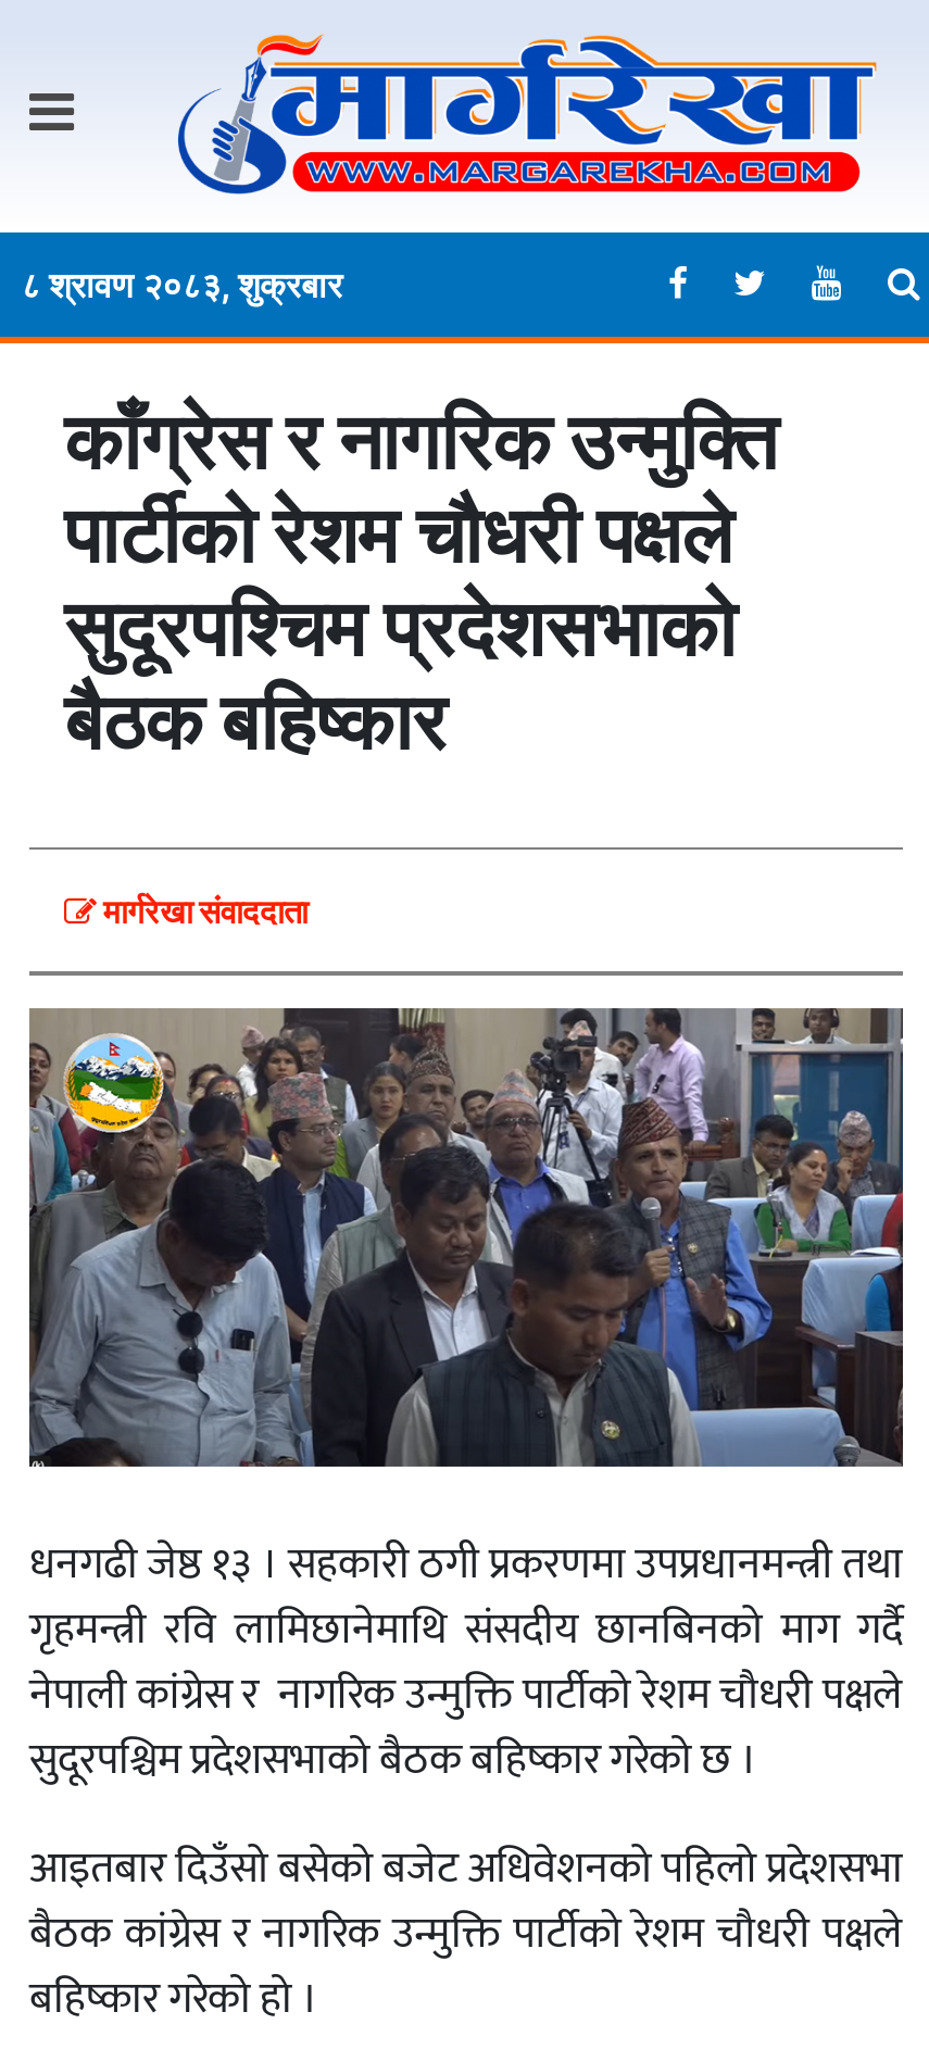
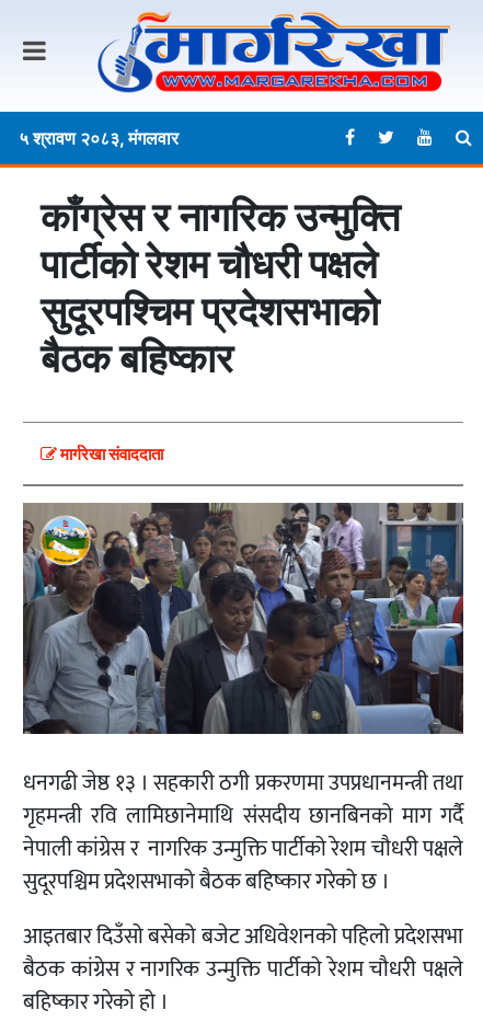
[21,264,342,307] ८ श्रावण २०८३, शुक्रबार -> [19,127,179,149] ५ श्रावण २०८३, मंगलवार

